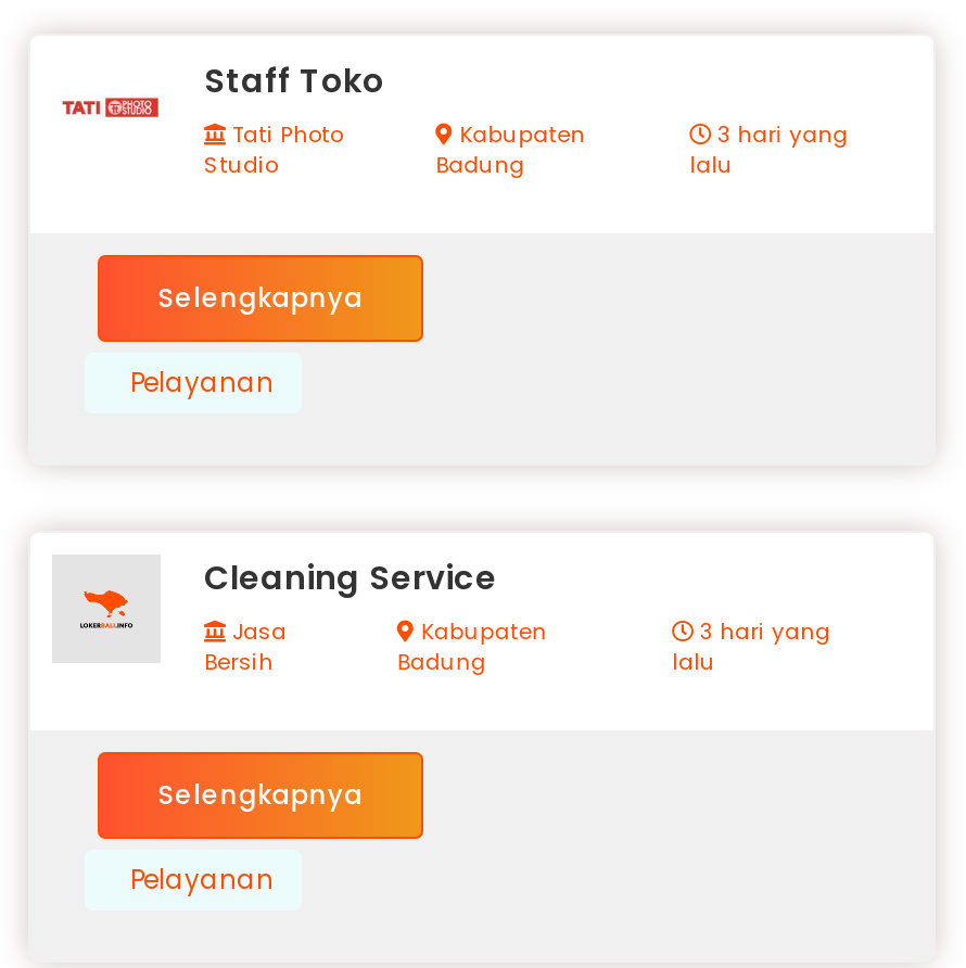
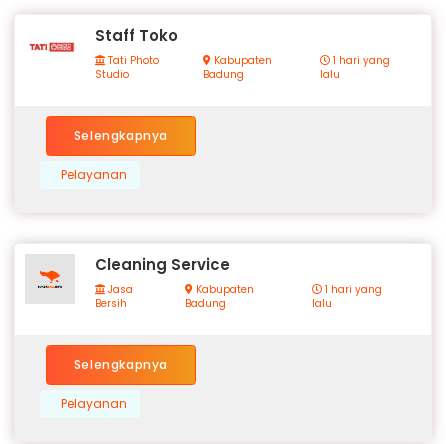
[711,119,848,151] 3 hari yang -> [330,53,390,68] 1 hari yang
[694,616,830,648] 3 hari yang -> [322,282,382,297] 1 hari yang

